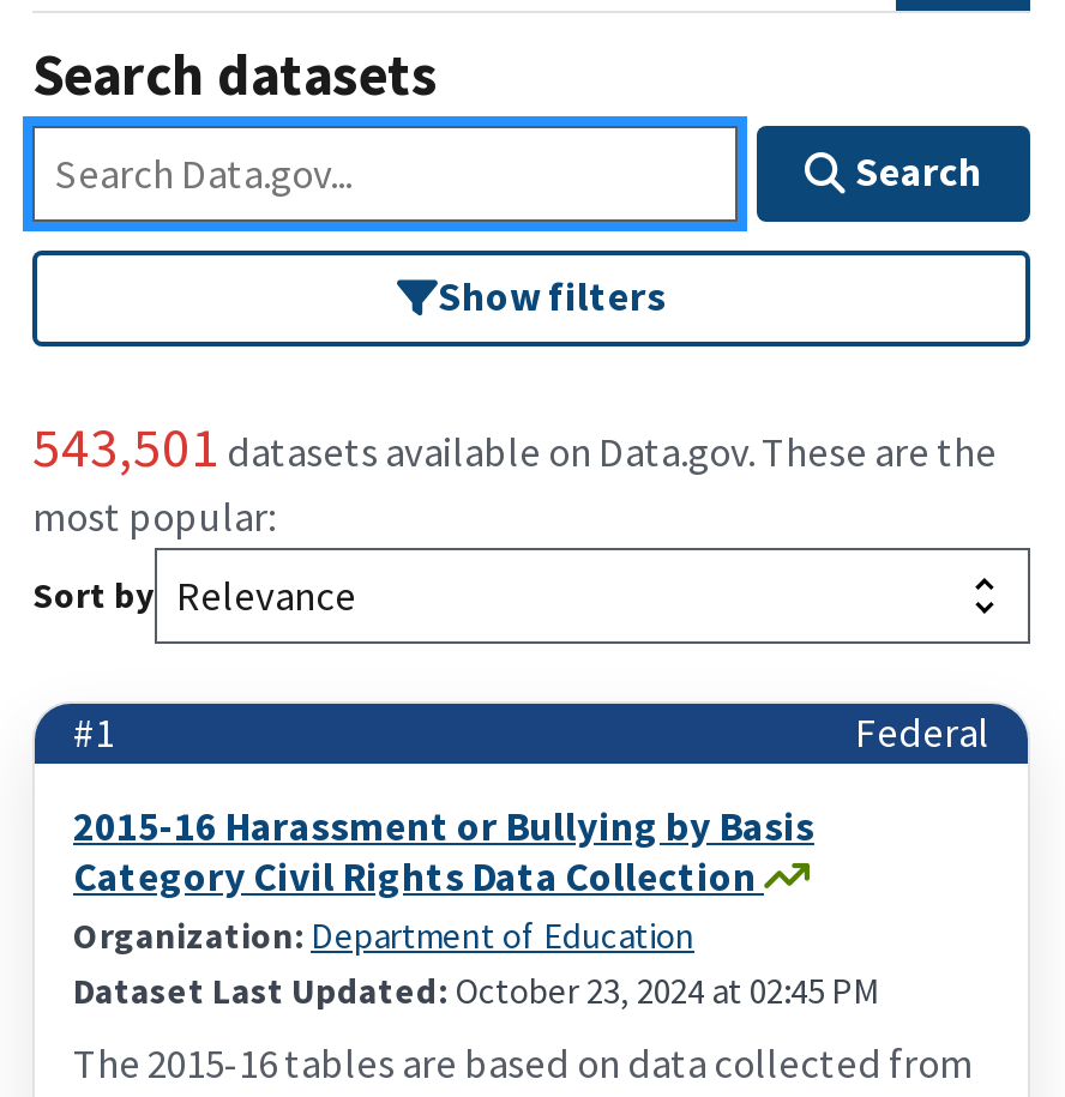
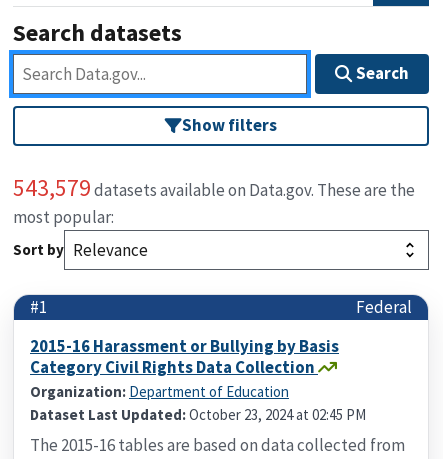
[32,411,997,481] 543,501 datasets available on Data.gov. These are the -> [13,173,415,202] 543,579 datasets available on Data.gov. These are the

